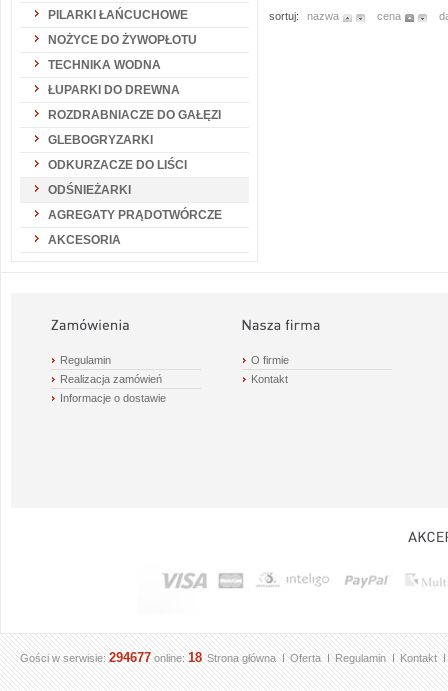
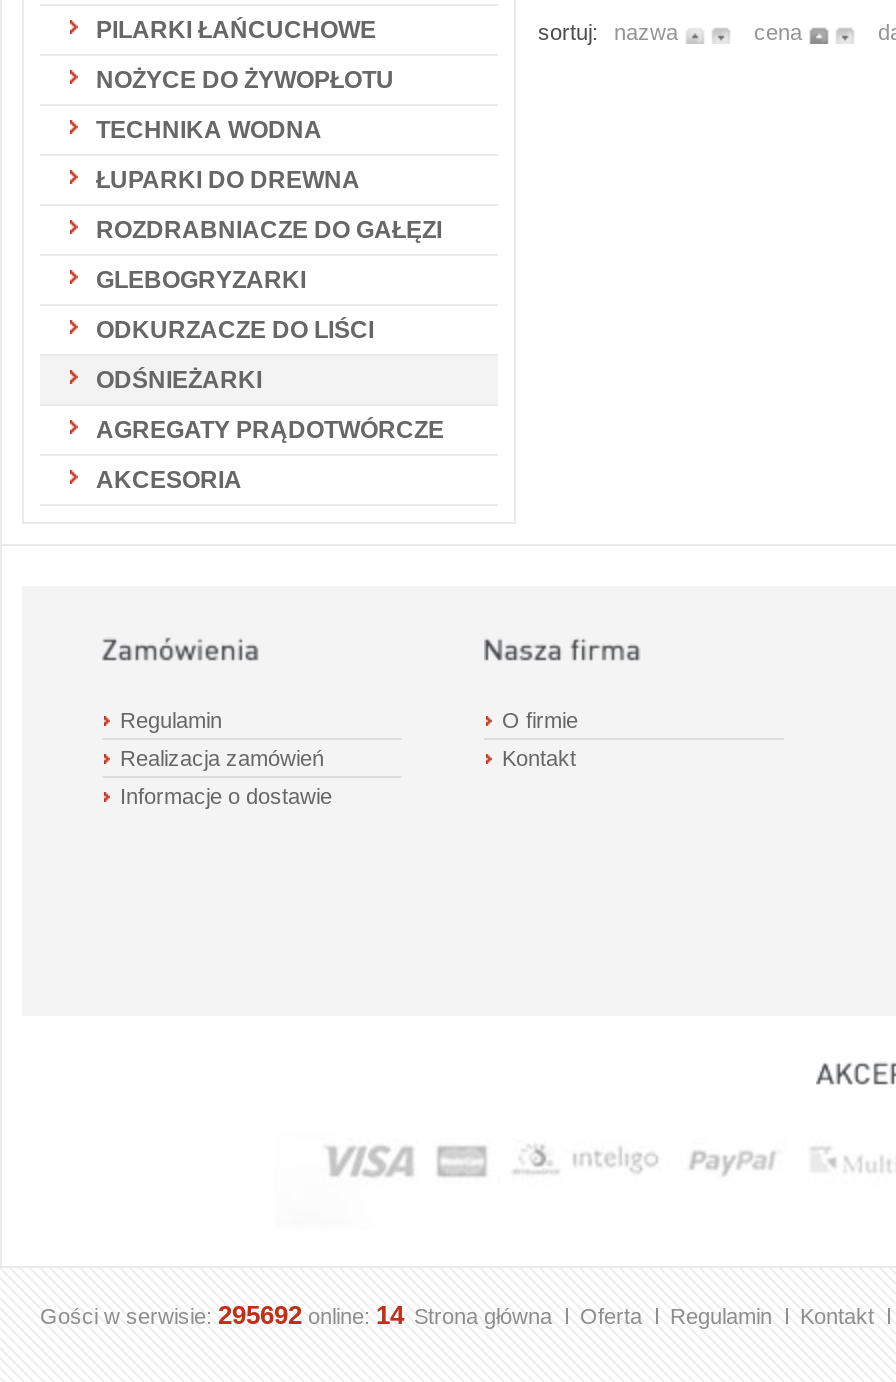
[20,650,202,665] Gości w serwisie: 294677 online: 18 -> [40,1300,404,1330] Gości w serwisie: 295692 online: 14

